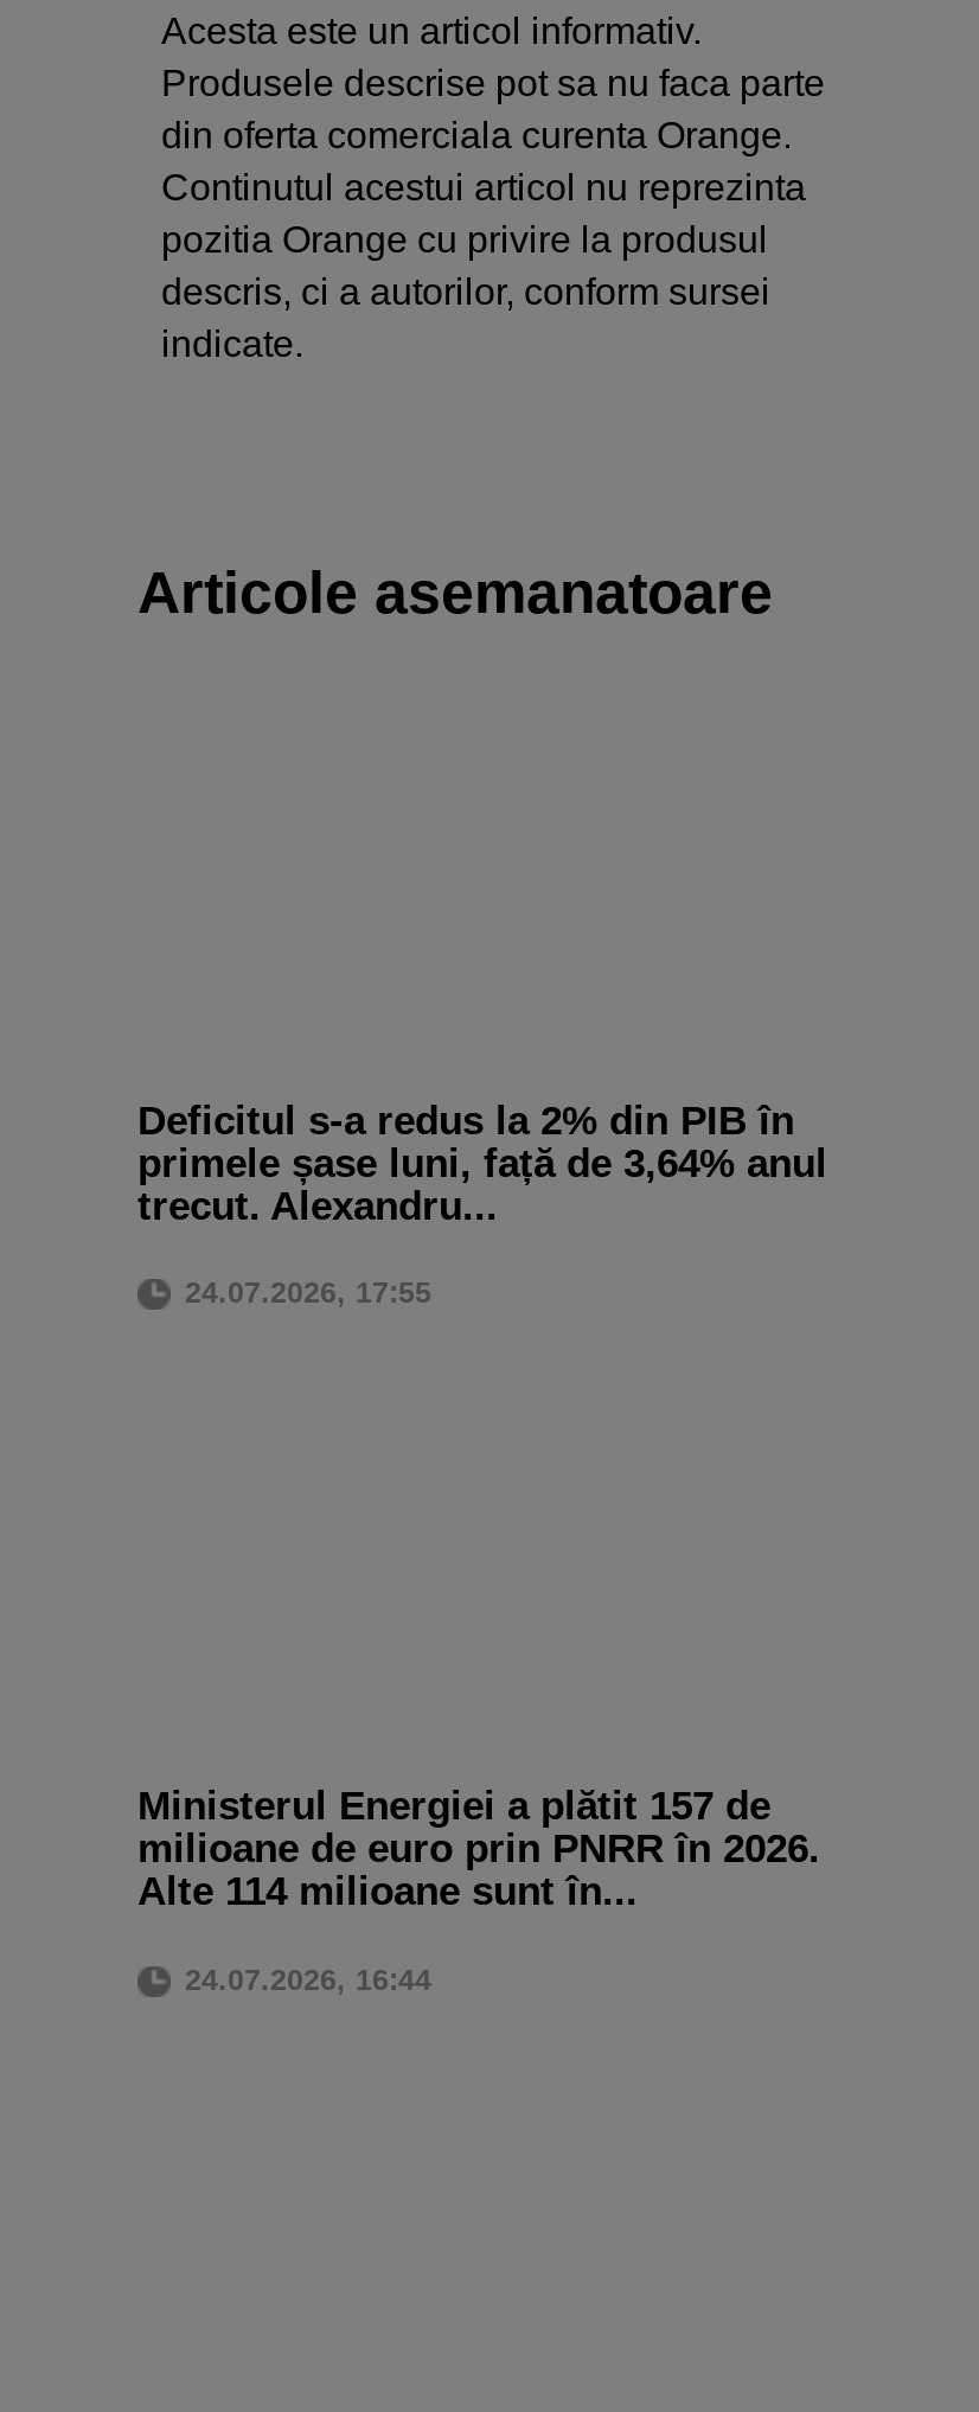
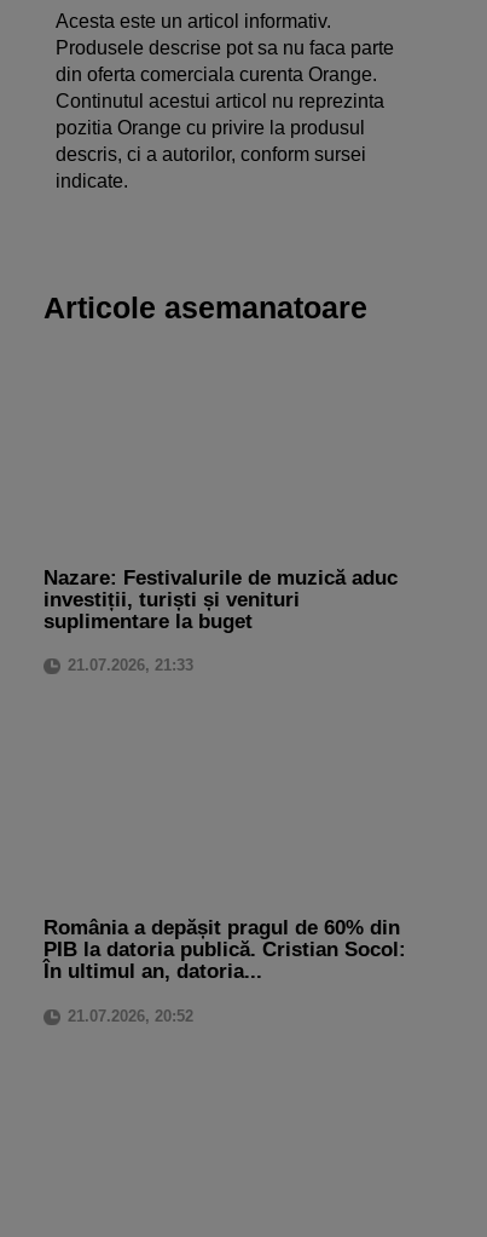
[137,1099,827,1229] Deficitul s-a redus la 2% din PIB în | primele șase luni, față de 3,64% anul | trecut. Alexandru... -> [44,566,398,633] Nazare: Festivalurile de muzică aduc | investiții, turiști și venituri | suplimentare la buget
[185,1277,431,1311] 24.07.2026, 17:55 -> [68,658,193,675] 21.07.2026, 21:33
[137,1785,820,1915] Ministerul Energiei a plătit 157 de | milioane de euro prin PNRR în 2026. | Alte 114 milioane sunt în... -> [44,917,406,983] România a depășit pragul de 60% din | PIB la datoria publică. Cristian Socol: | În ultimul an, datoria...
[185,1964,431,1997] 24.07.2026, 16:44 -> [68,1008,193,1025] 21.07.2026, 20:52

